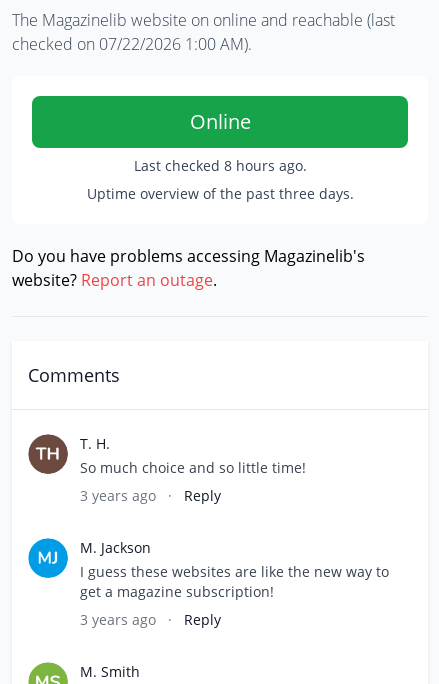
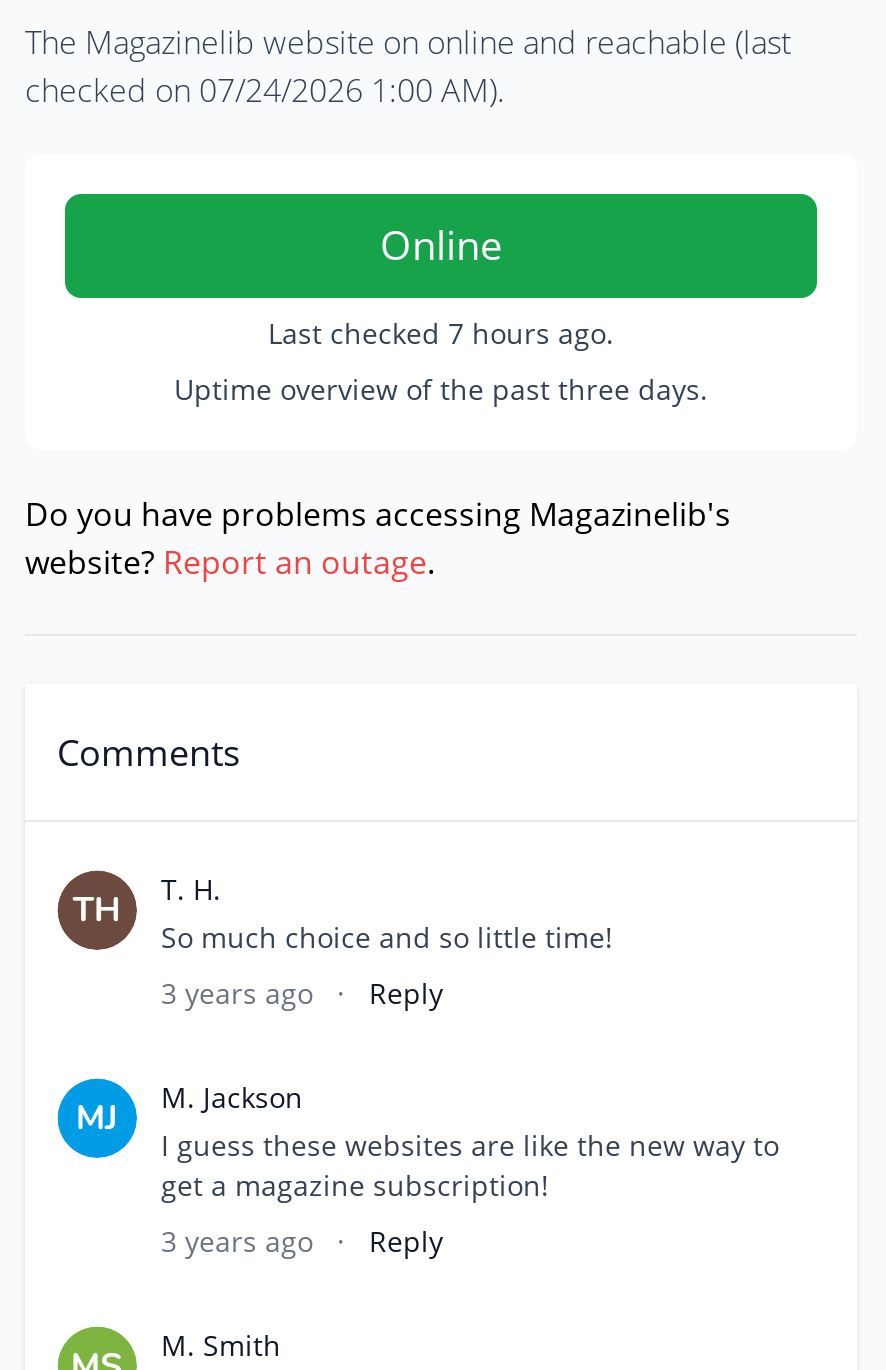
[12,33,252,55] checked on 07/22/2026 1:00 AM). -> [25,68,505,112] checked on 07/24/2026 1:00 AM).
[133,156,306,175] Last checked 8 hours ago. -> [268,314,614,352] Last checked 7 hours ago.

